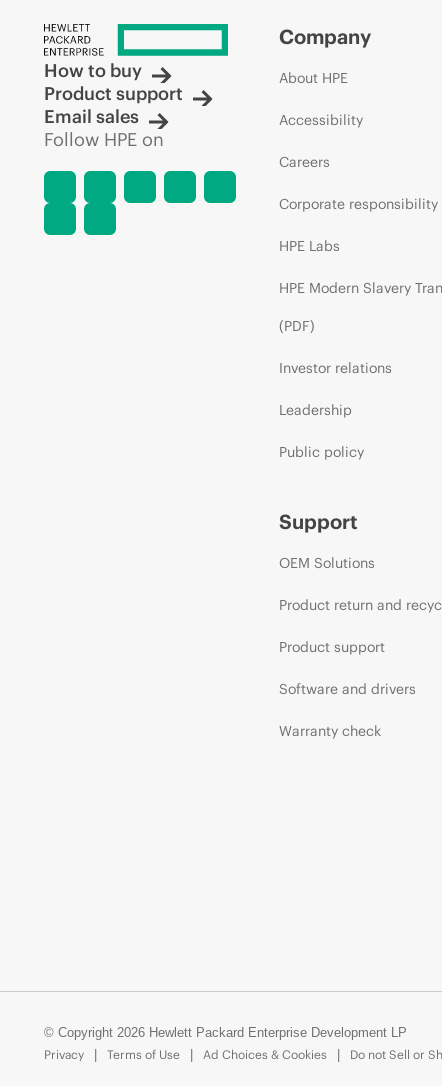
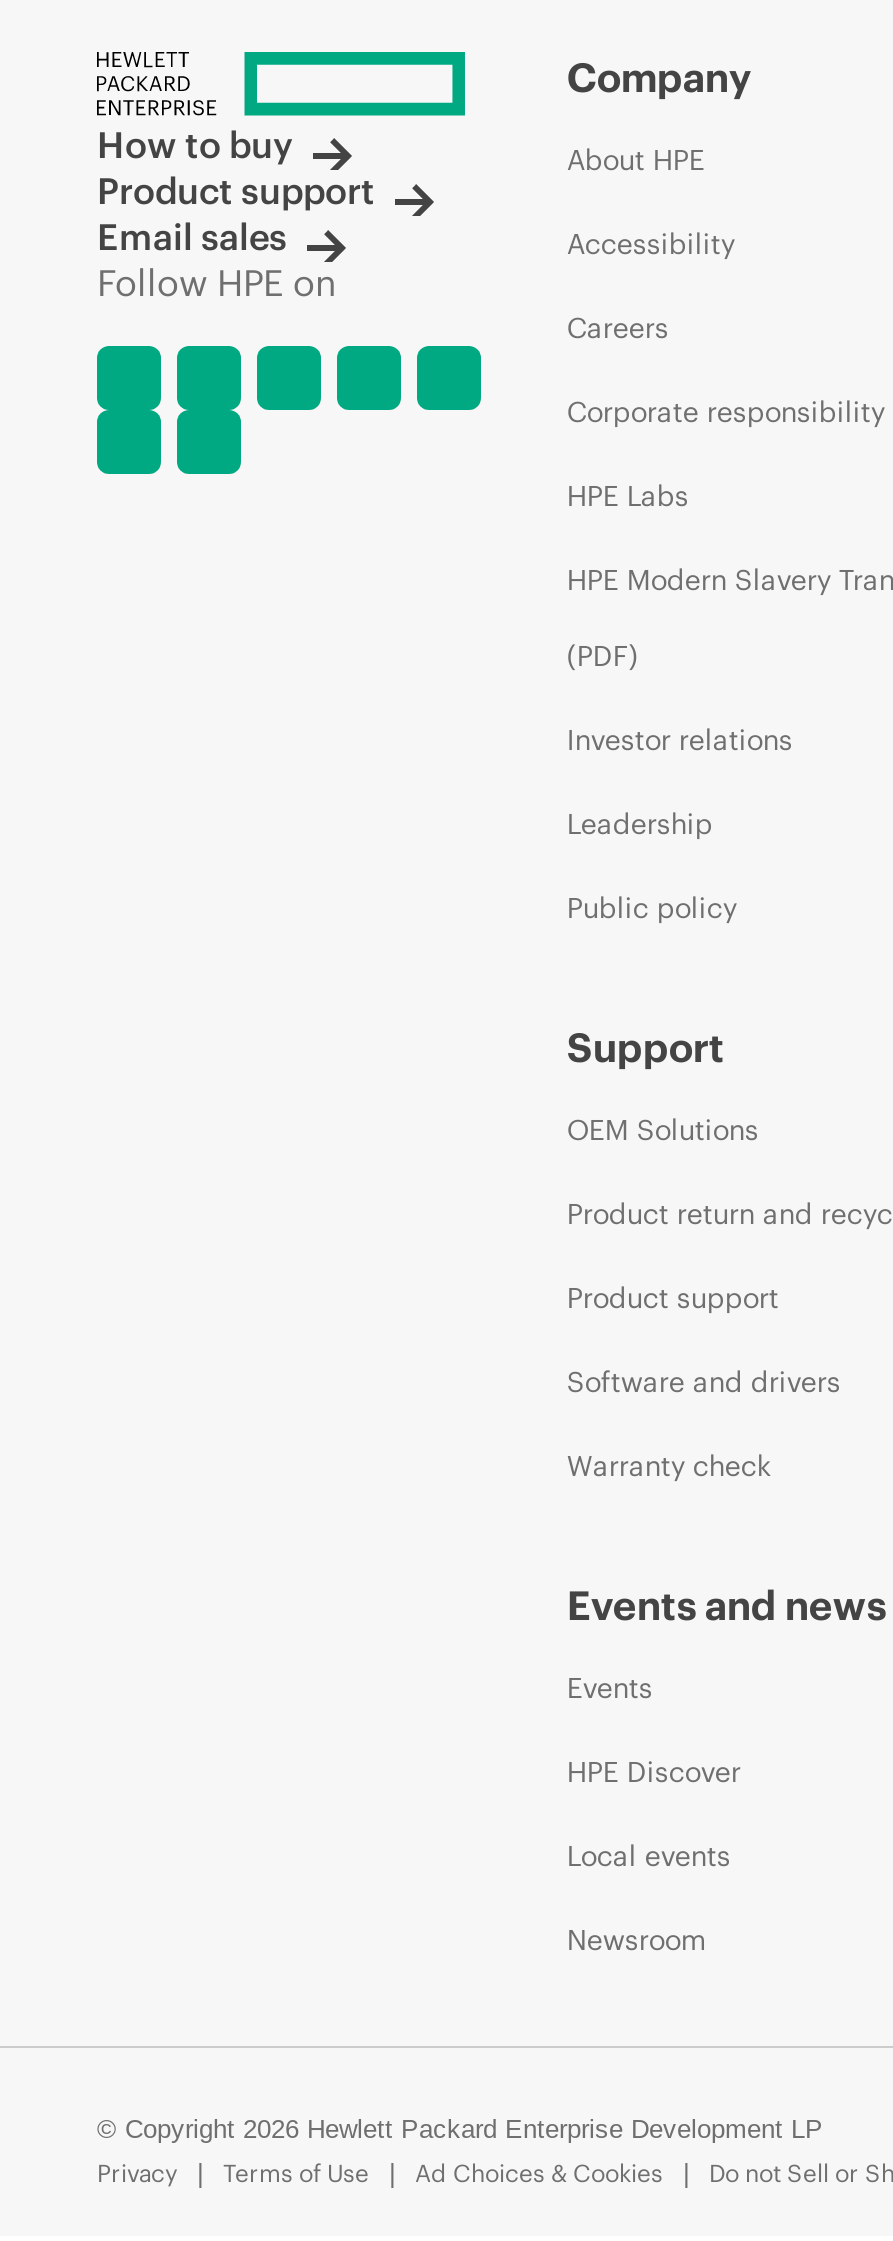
none -> [567,1579,887,1957] Events and news | Events | HPE Discover | Local events | Newsroom

